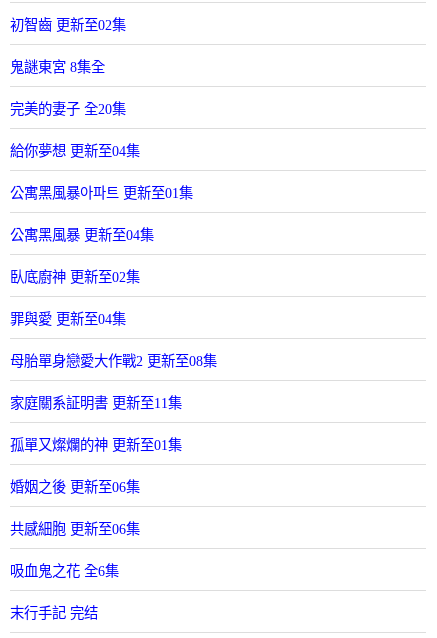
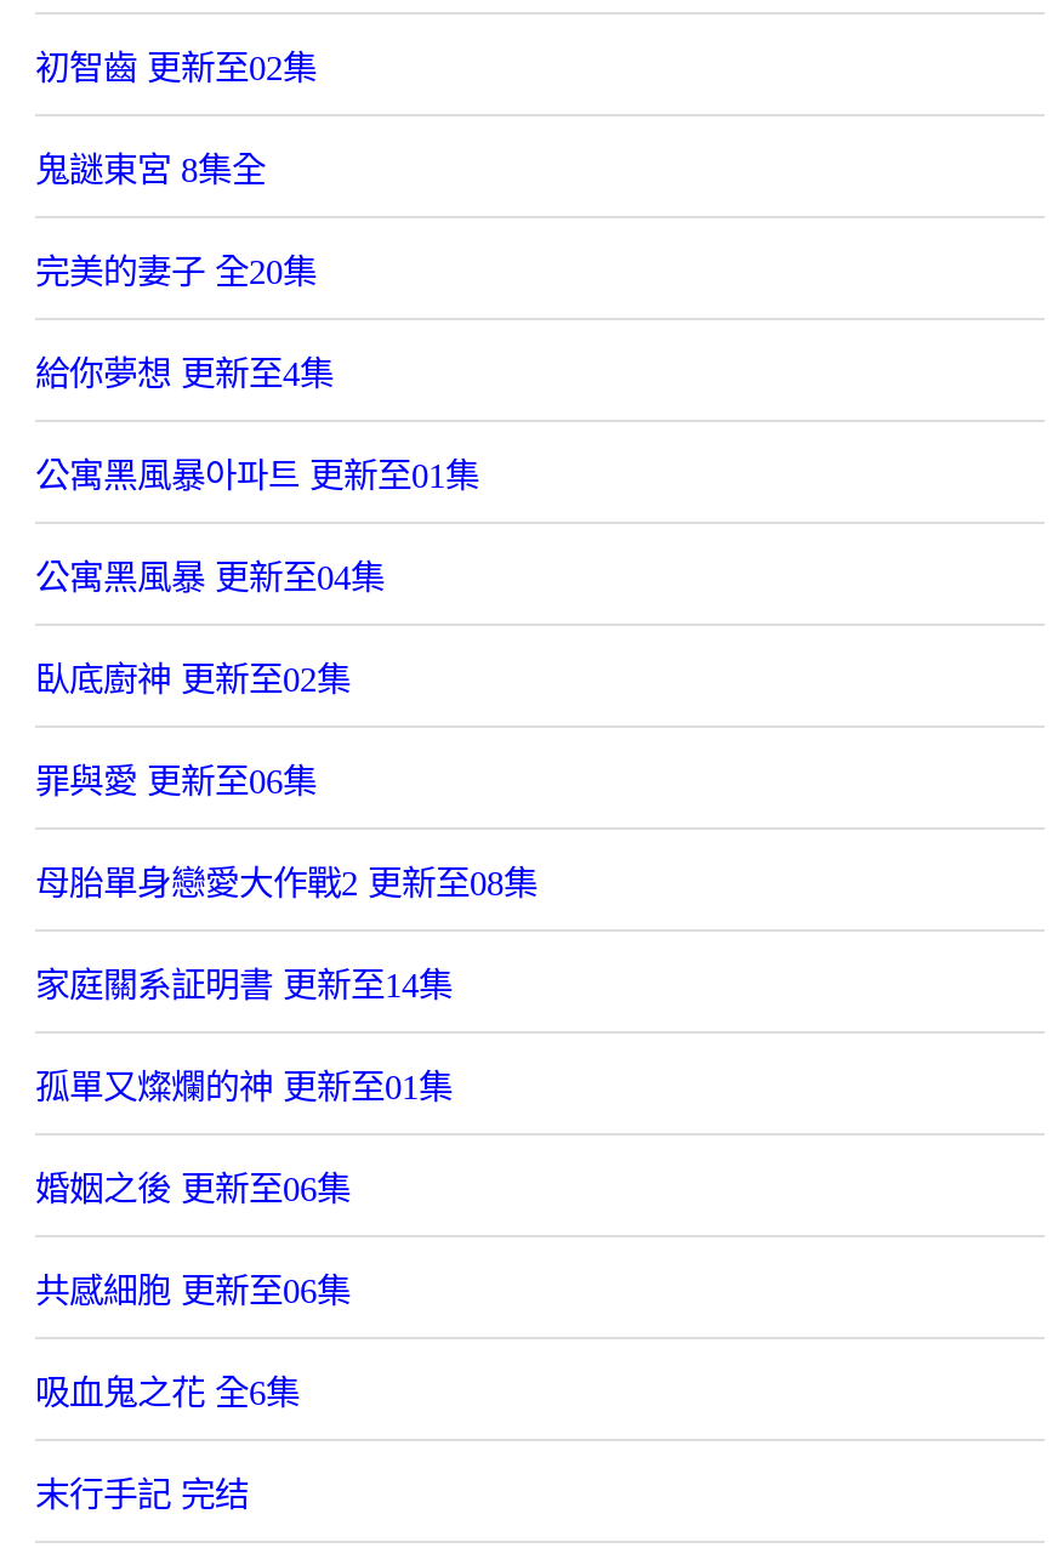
[10,142,140,158] 給你夢想 更新至04集 -> [35,353,334,392] 給你夢想 更新至4集
[10,310,126,326] 罪與愛 更新至04集 -> [35,761,317,799] 罪與愛 更新至06集
[10,394,182,410] 家庭關系証明書 更新至11集 -> [35,964,453,1003] 家庭關系証明書 更新至14集

